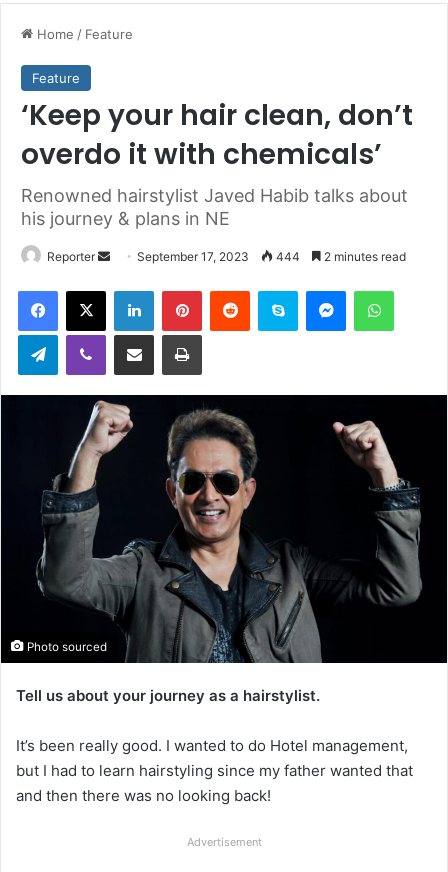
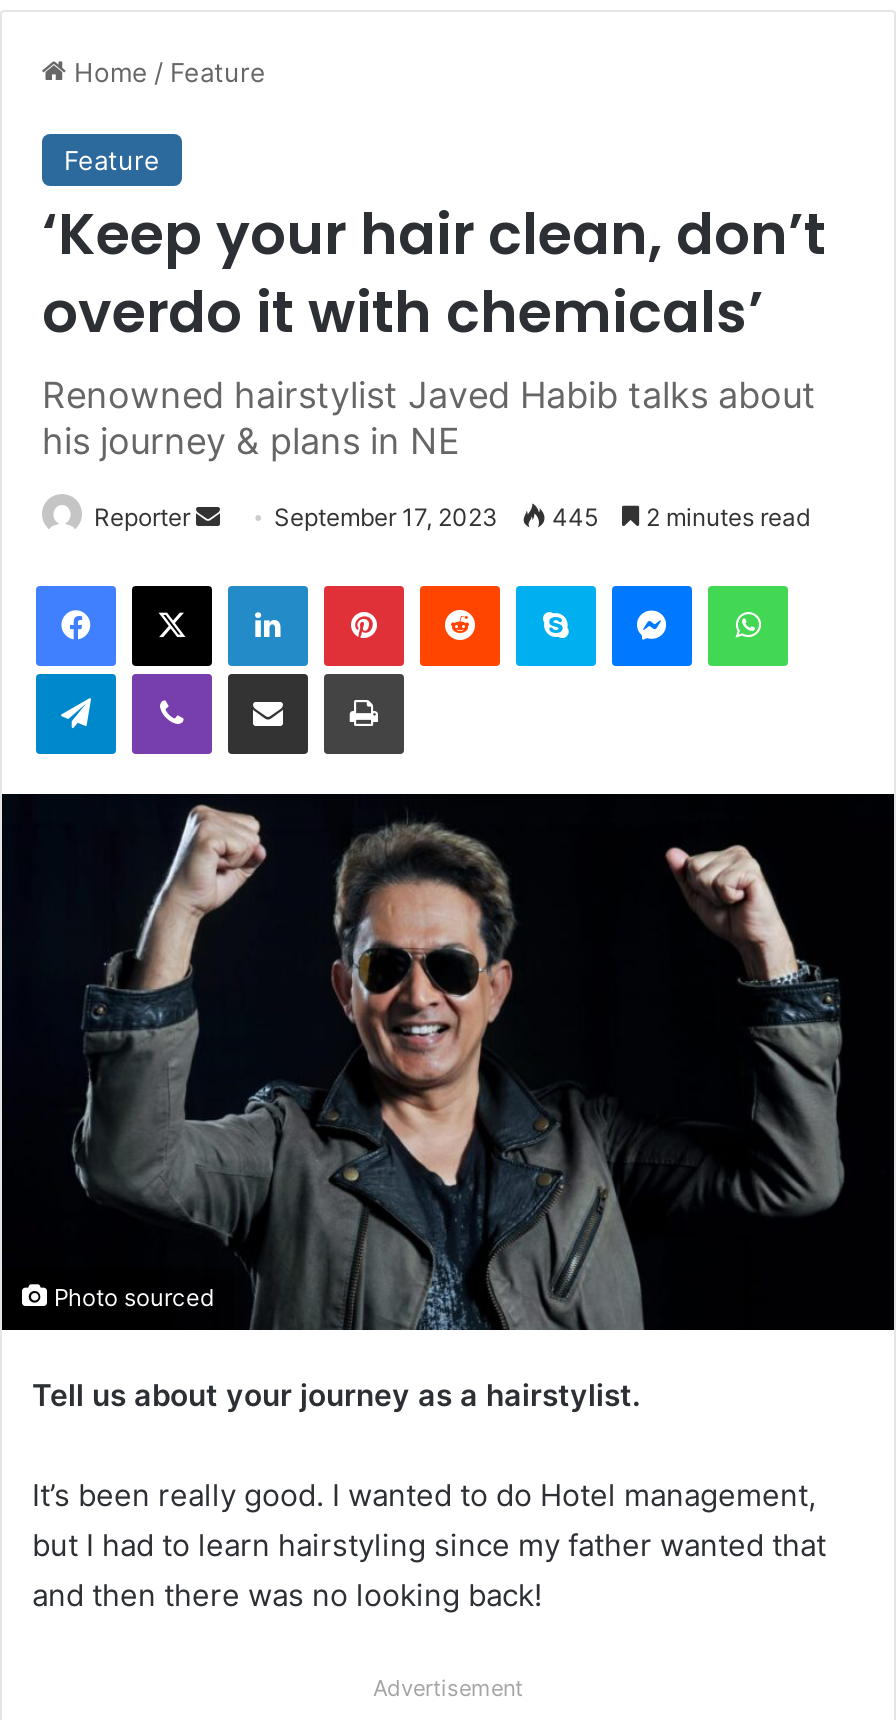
[273,249,300,264] 444 -> [546,501,598,531] 445

